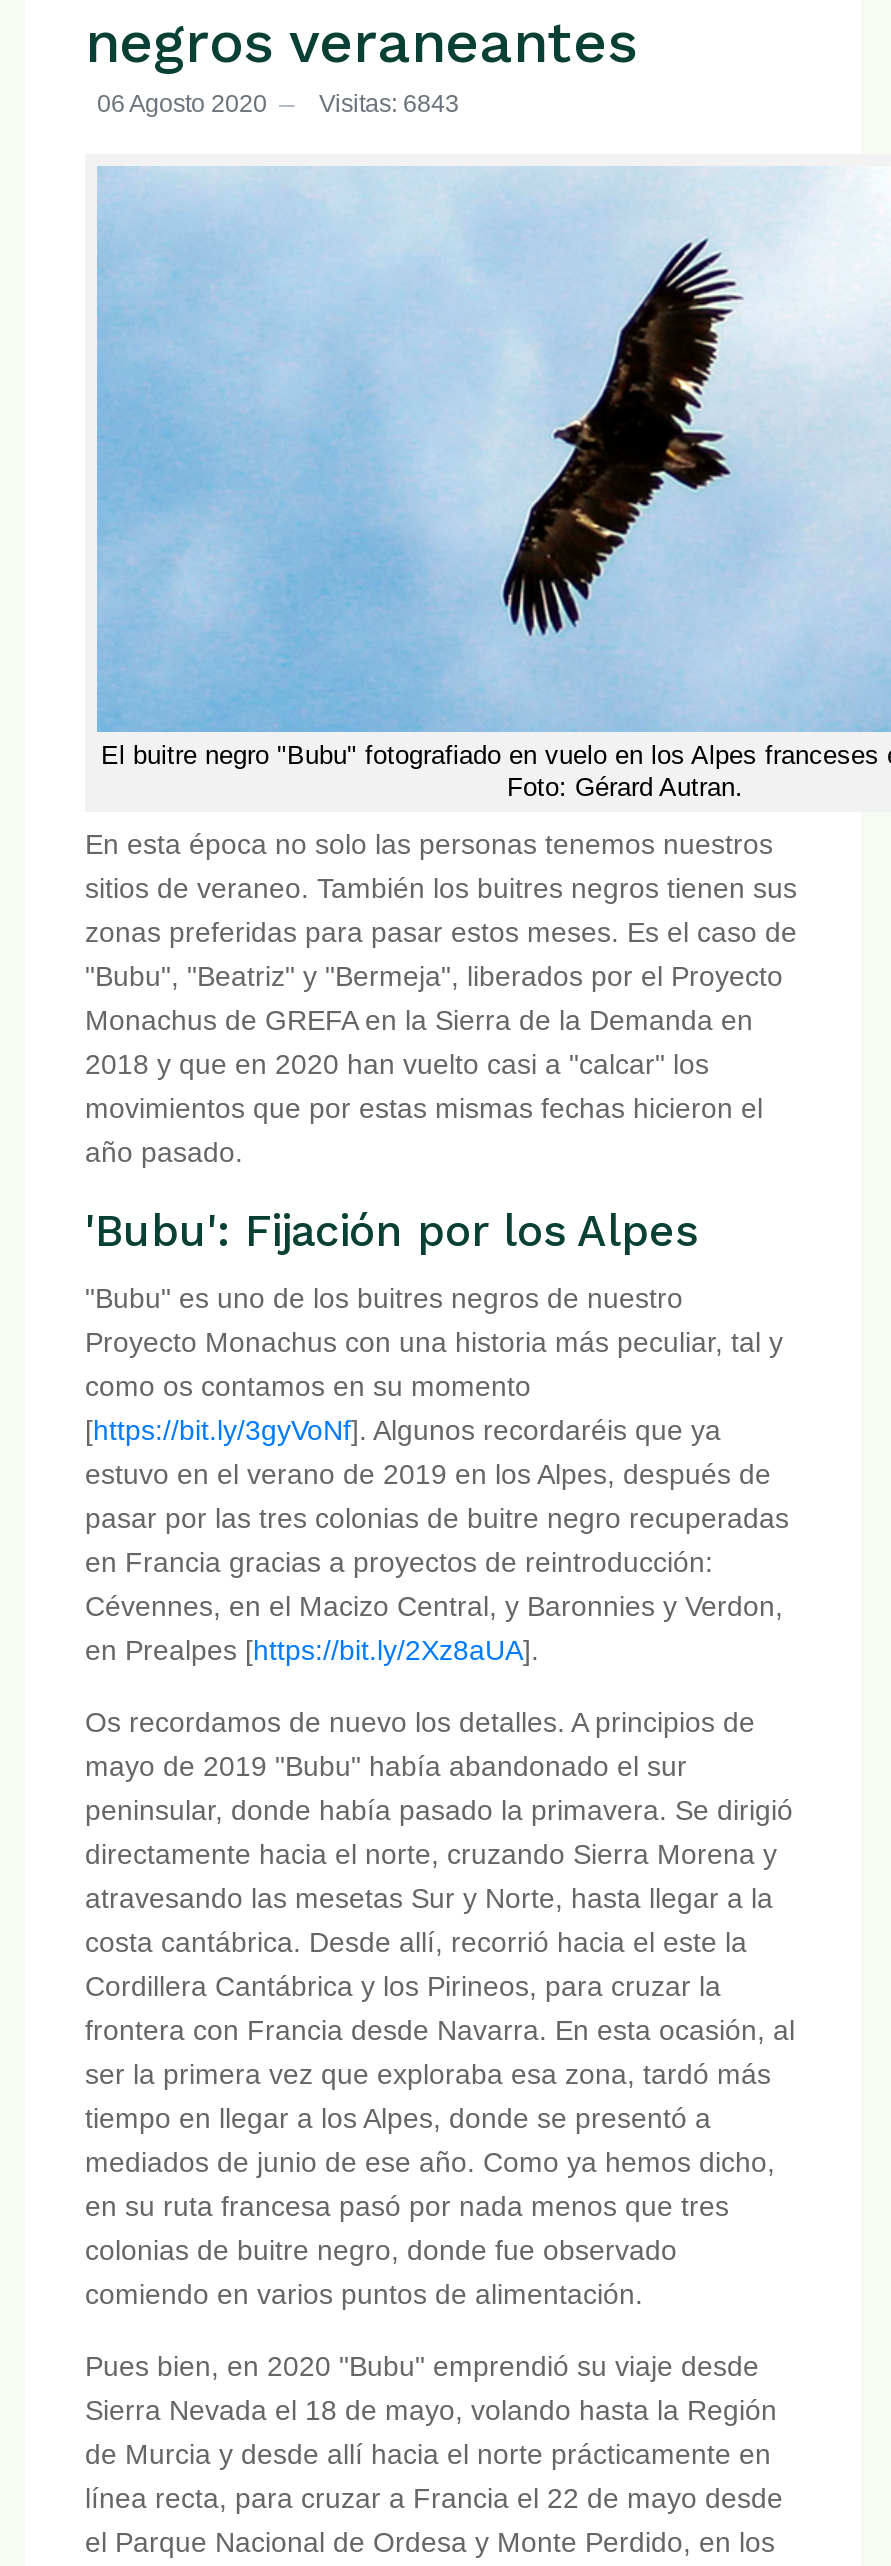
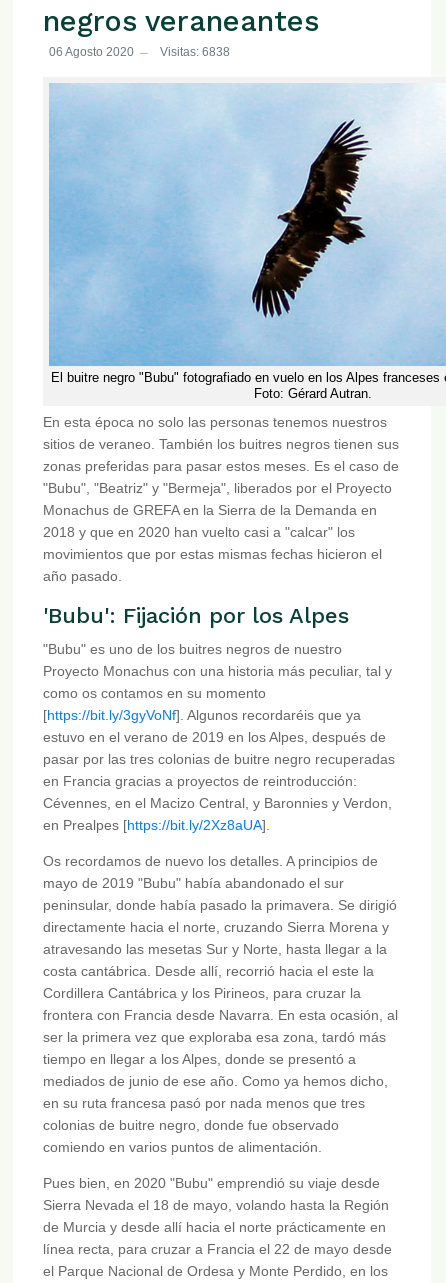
[97,90,459,118] 06 Agosto 2020 Visitas: 6843 -> [49,45,230,59] 06 Agosto 2020 Visitas: 6838

